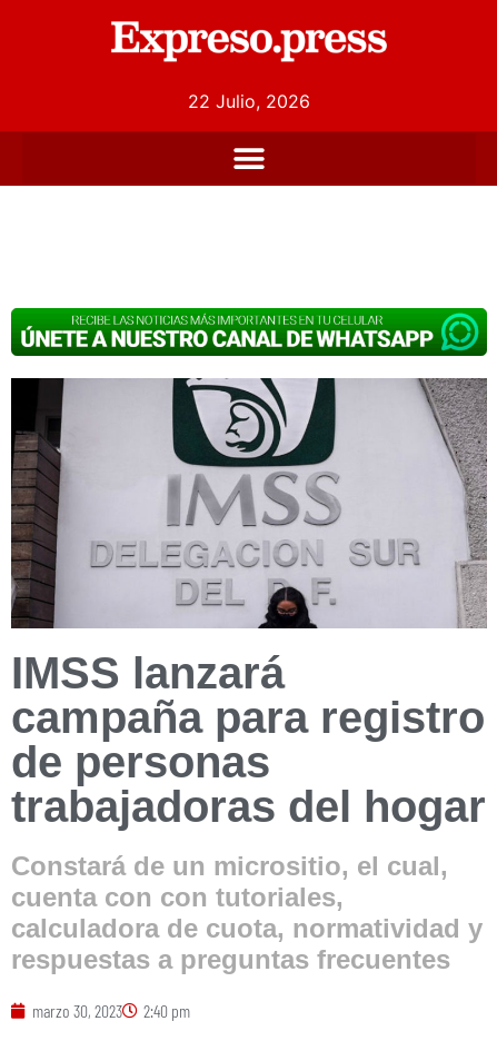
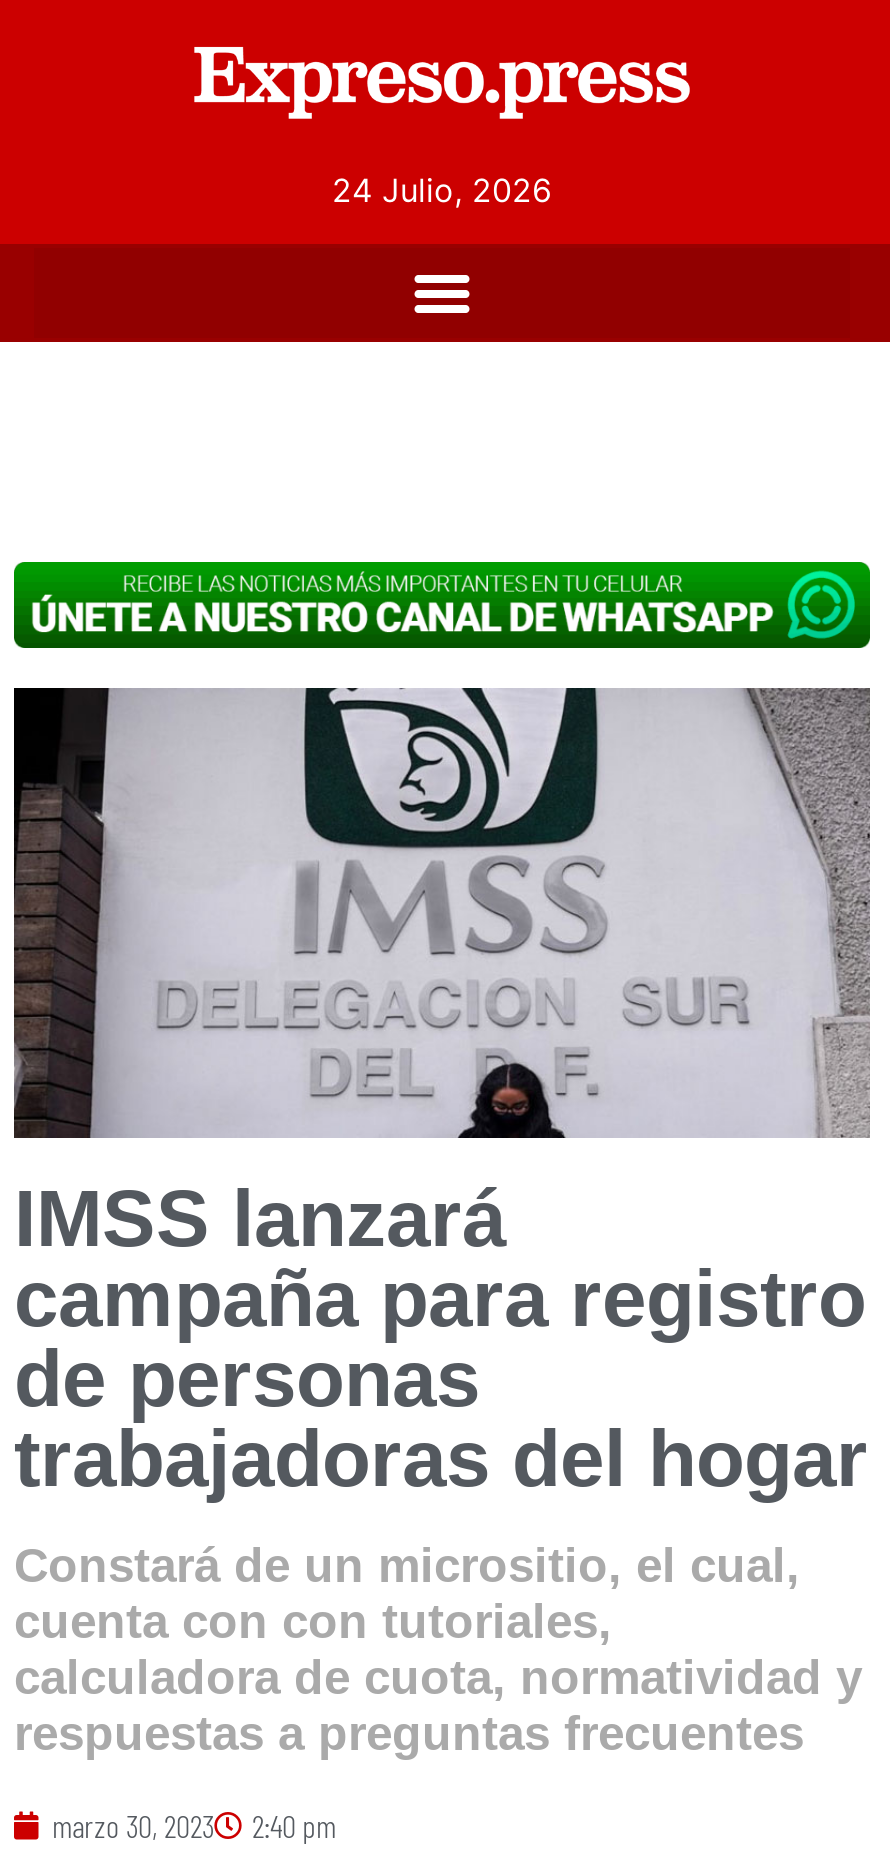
[188,90,310,113] 22 Julio, 2026 -> [332,171,552,211] 24 Julio, 2026

